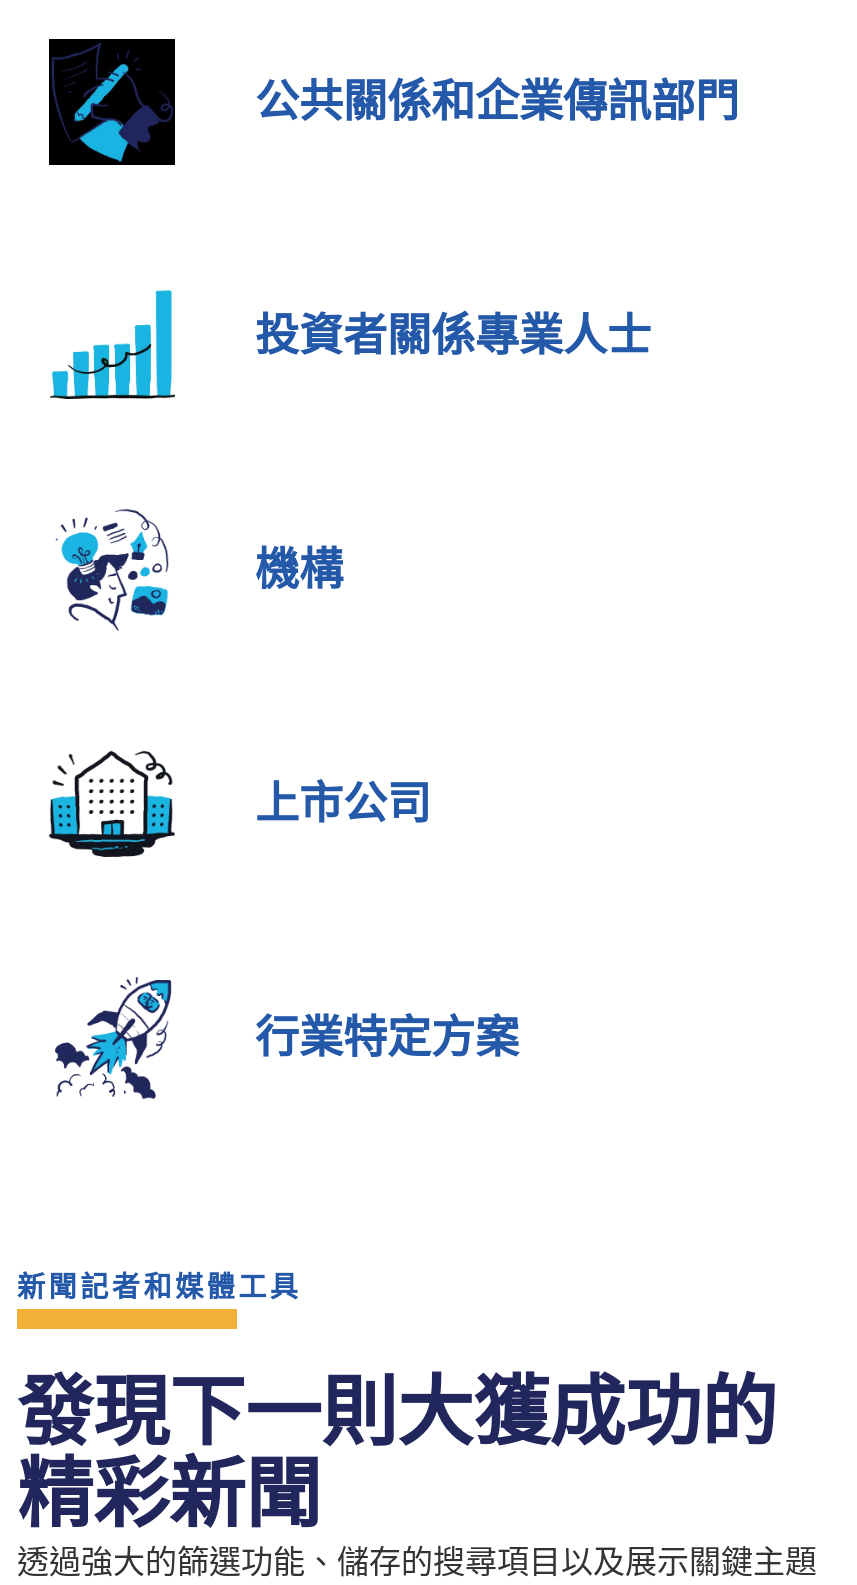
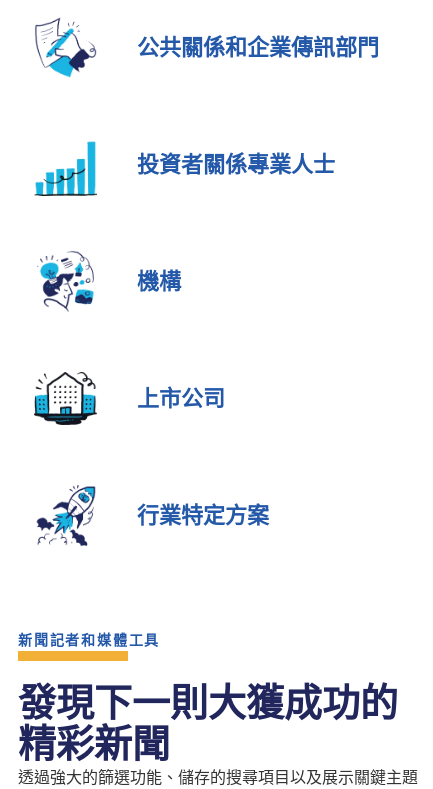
[47,37,177,167] [image] -> [34,16,97,79] [image]

